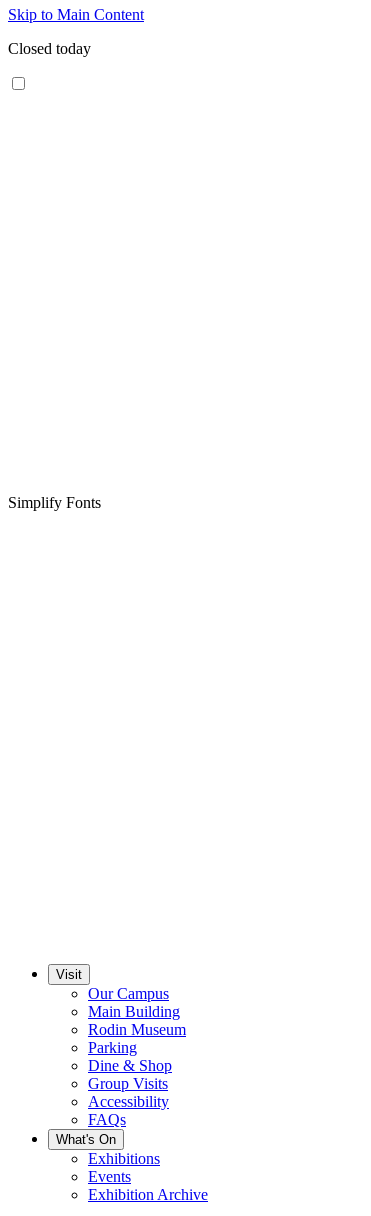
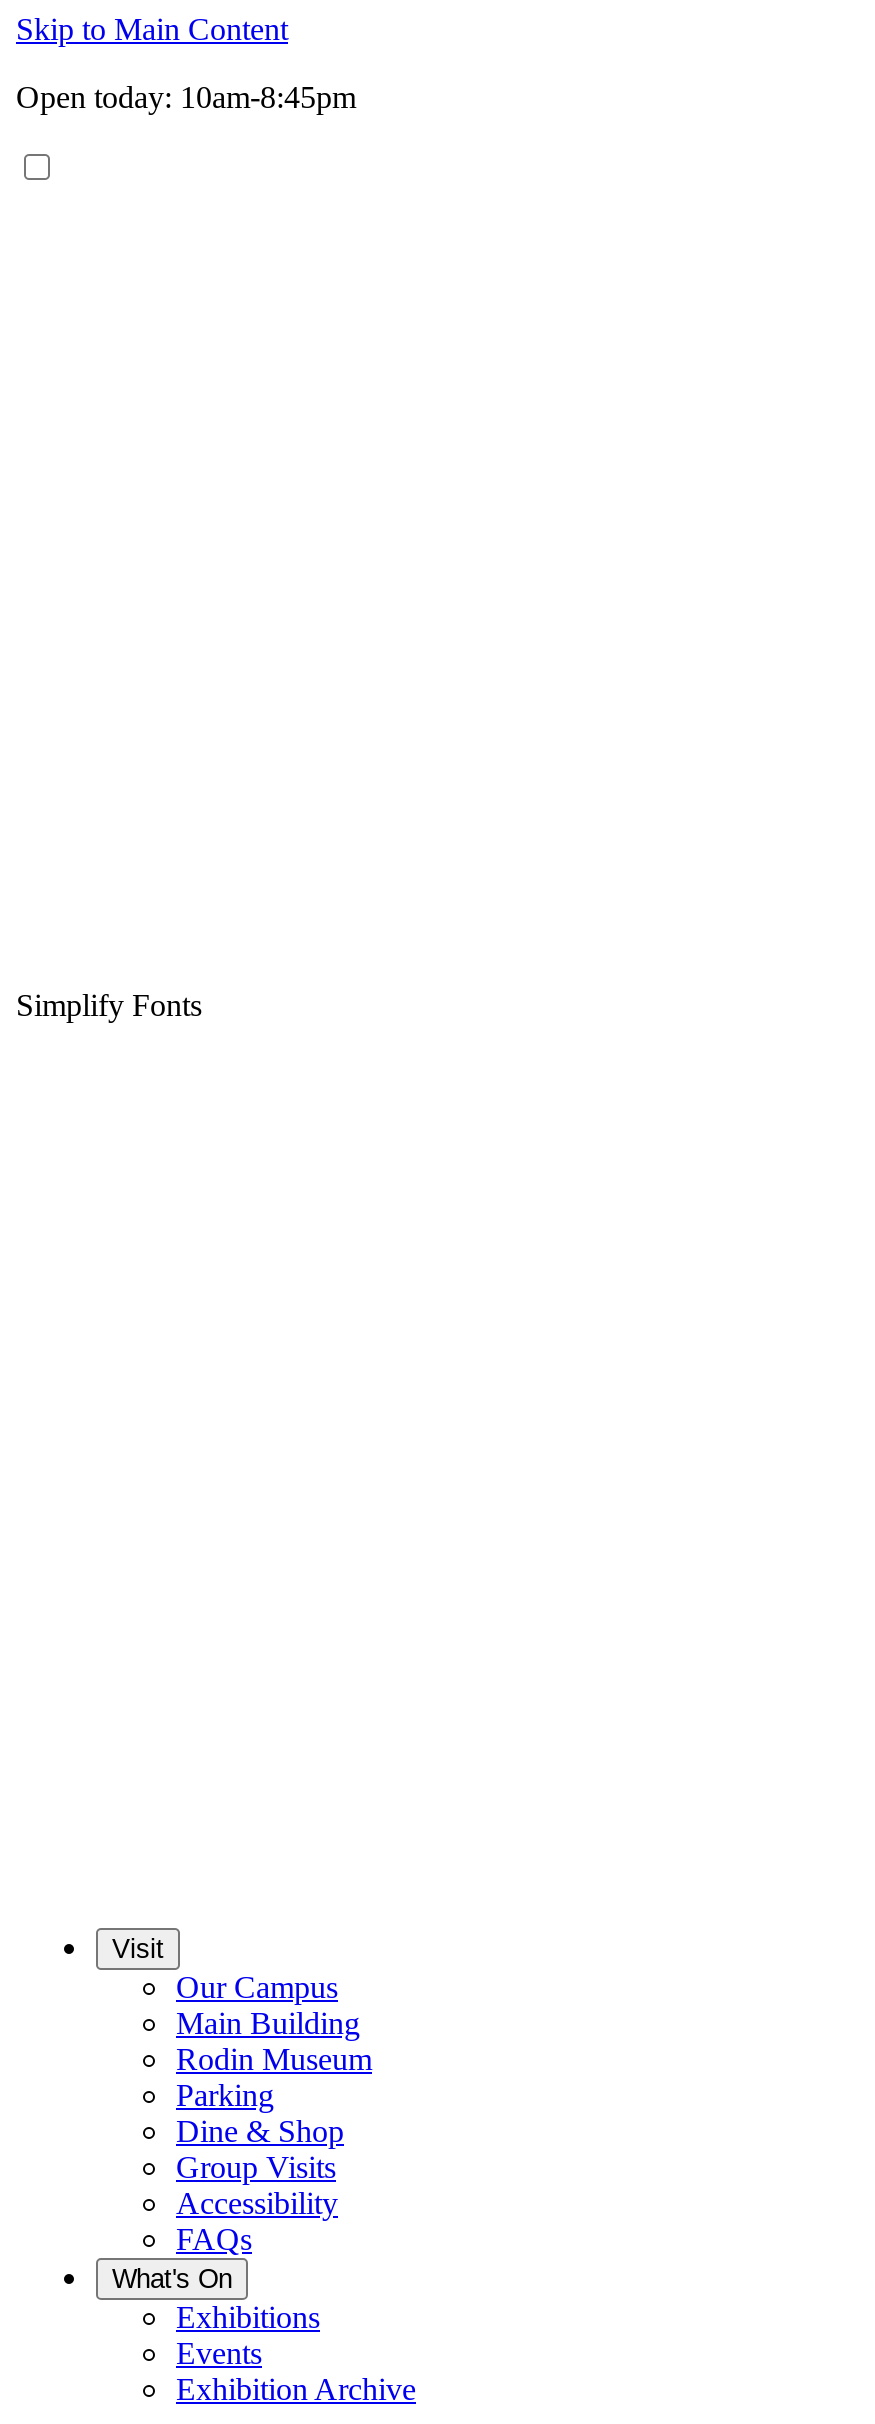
[8,40,91,57] Closed today -> [16,80,356,114] Open today: 10am-8:45pm

